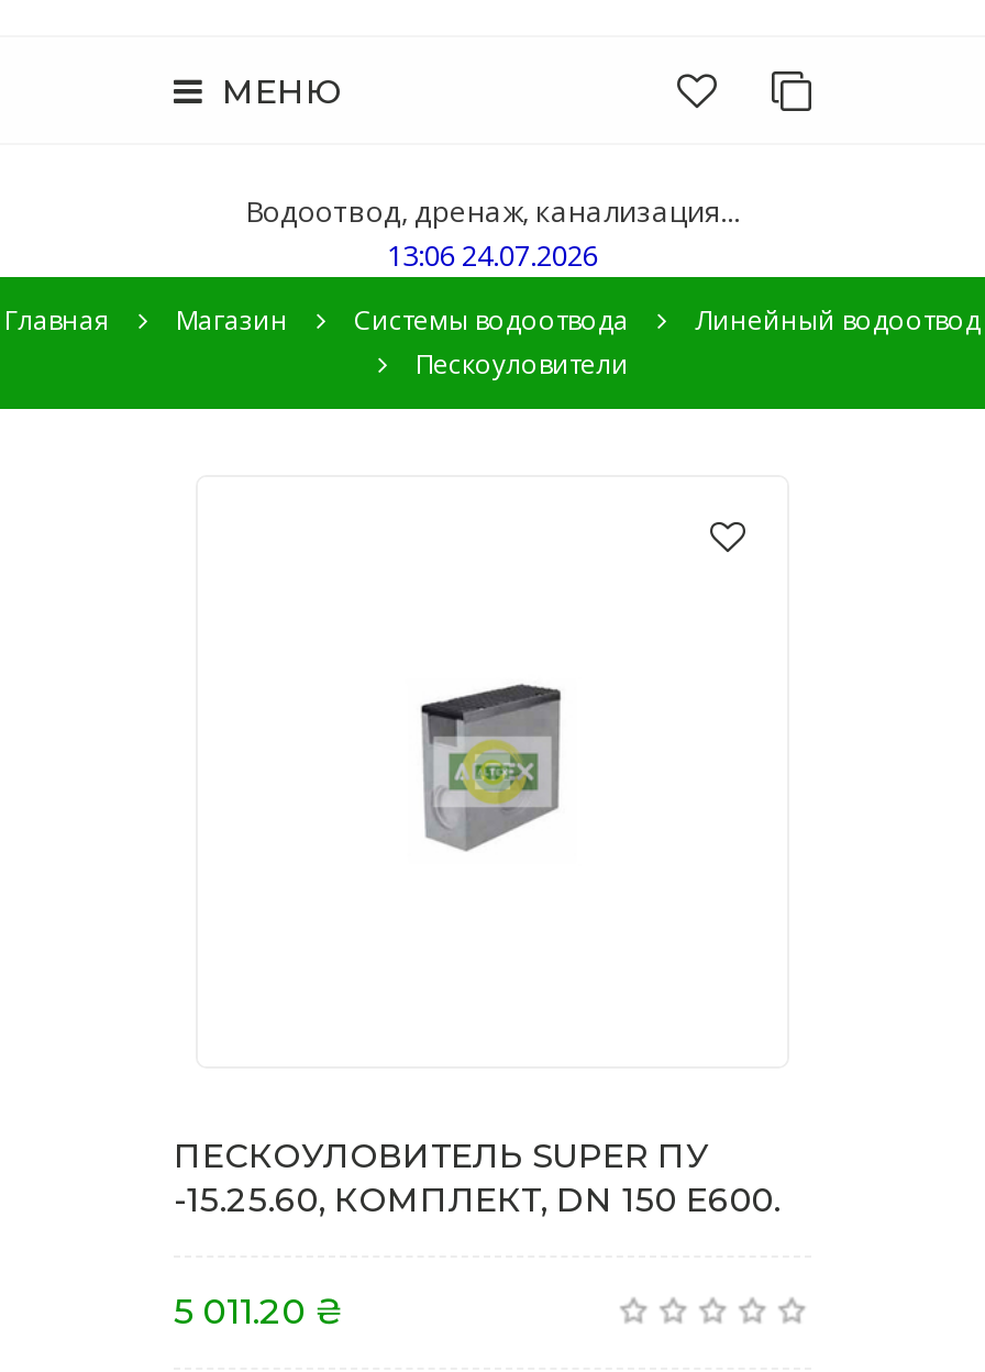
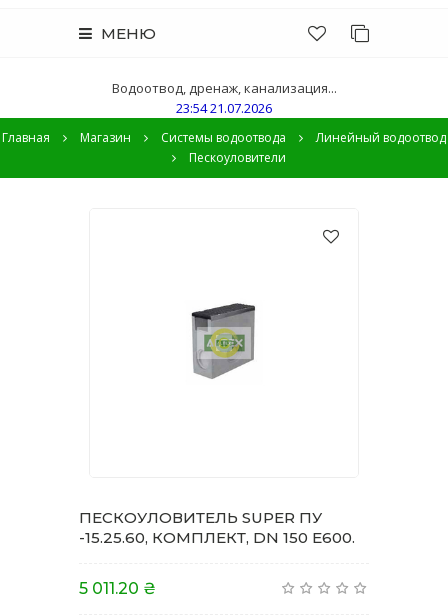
[387,235,598,275] 13:06 24.07.2026 -> [176,99,272,117] 23:54 21.07.2026

